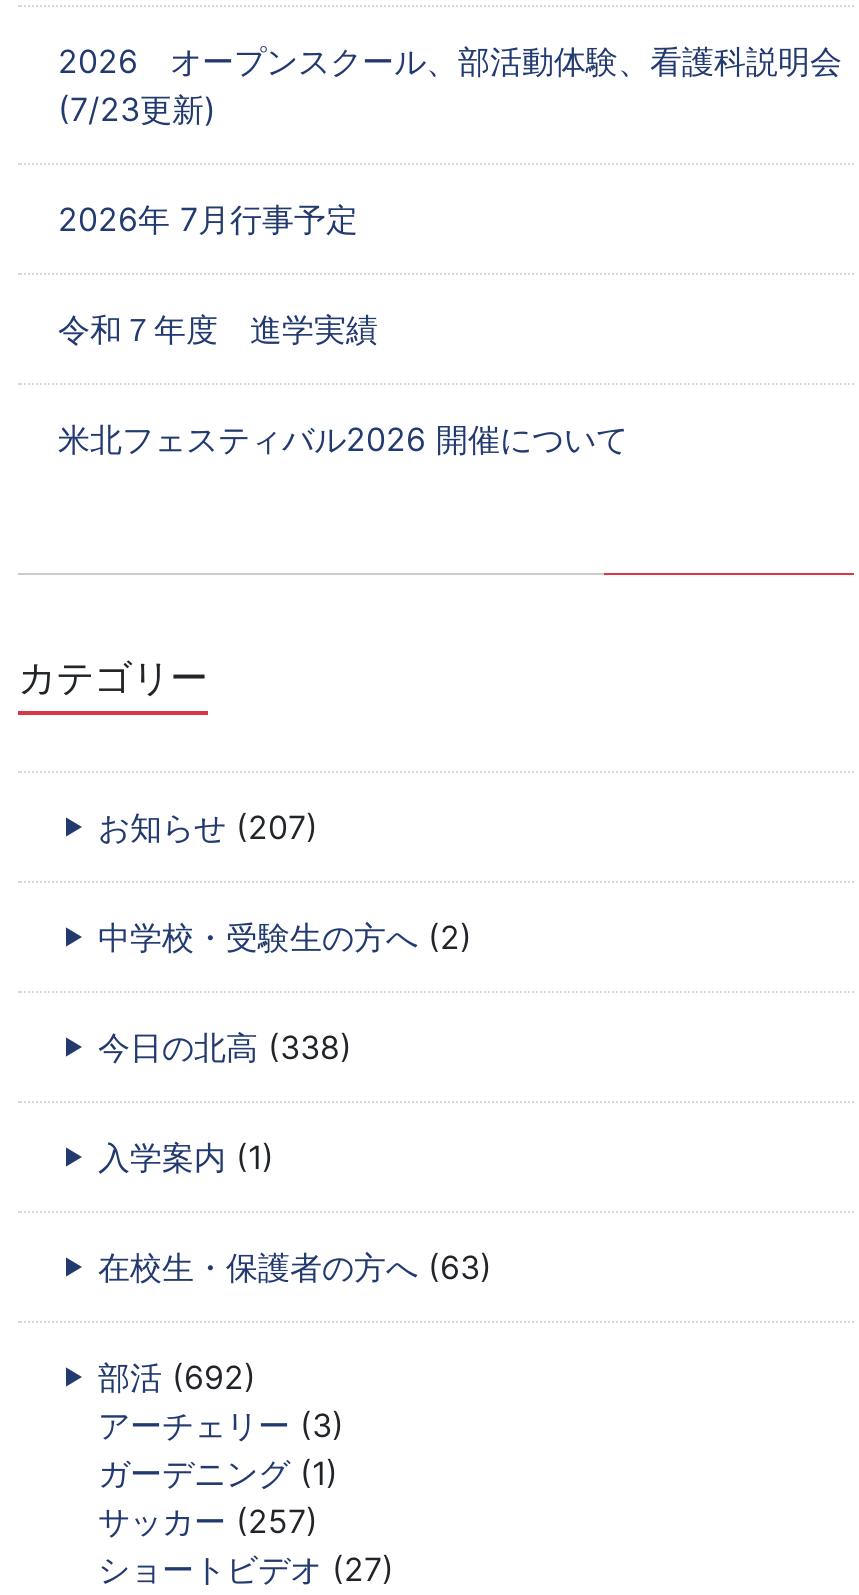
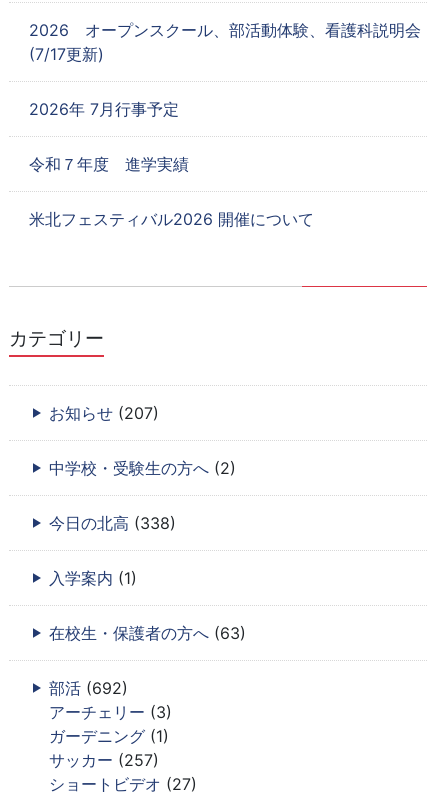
[58,88,216,128] (7/23更新) -> [29,44,104,64] (7/17更新)

